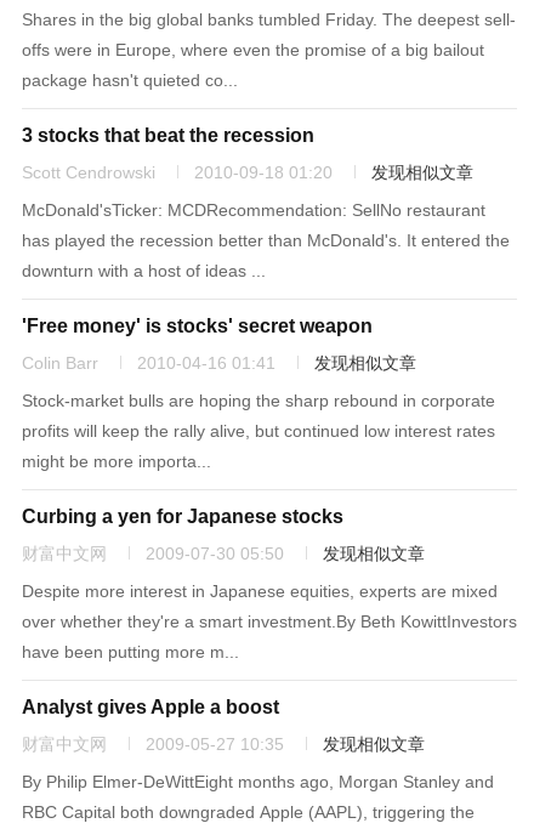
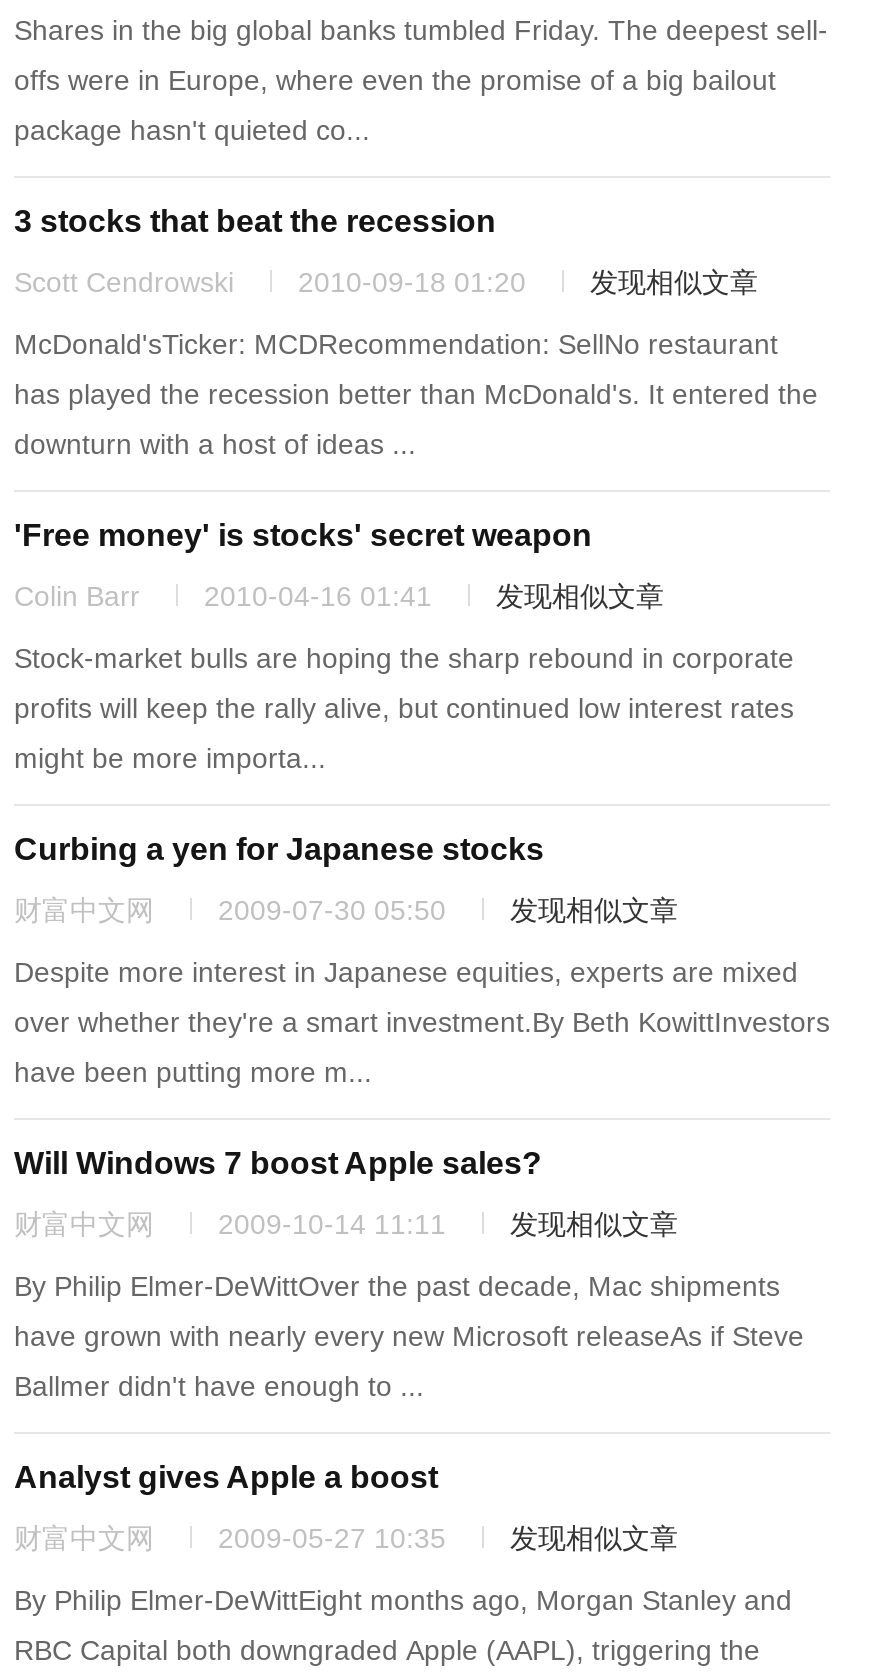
none -> [14,1146,804,1402] Will Windows 7 boost Apple sales? | 财富中文网 | 2009-10-14 11:11 | 发现相似文章 | By Philip Elmer-DeWittOver the past decade, Mac shipments | have grown with nearly every new Microsoft releaseAs if Steve | Ballmer didn't have enough to ...

